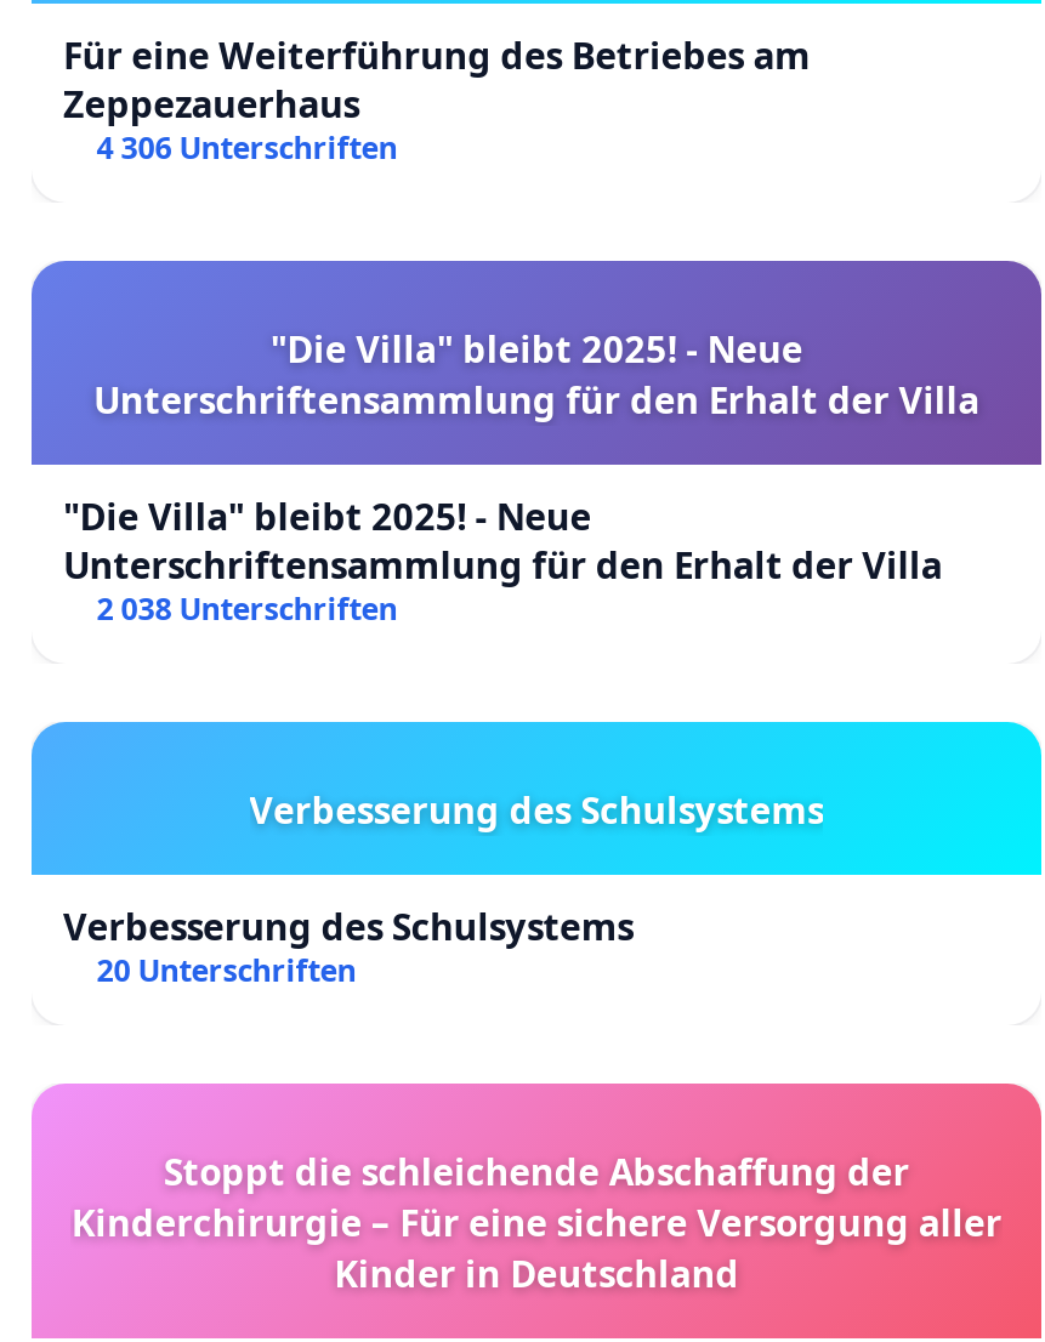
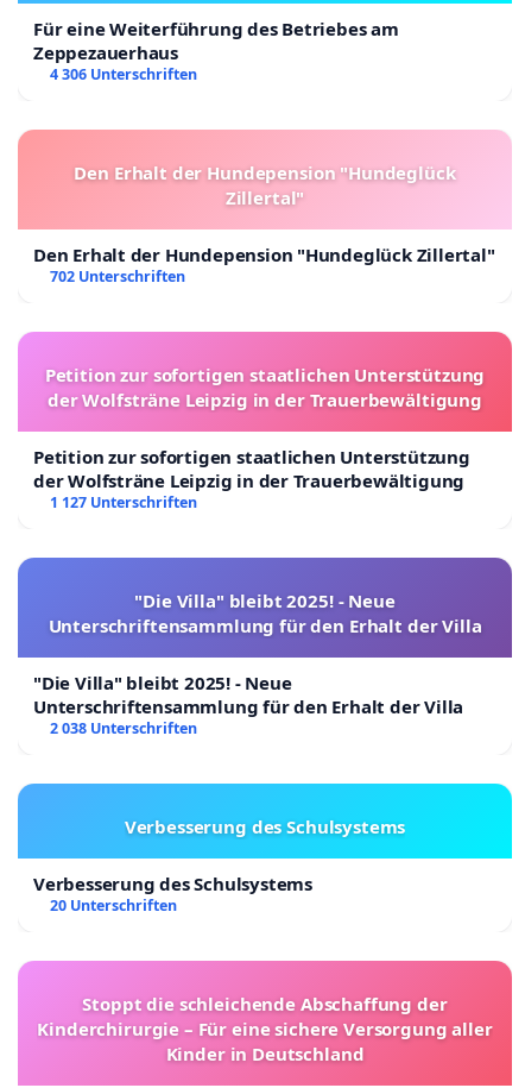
none -> [17,331,513,513] [image] | Petition zur sofortigen staatlichen Unterstützung | der Wolfsträne Leipzig in der Trauerbewältigung | Petition zur sofortigen staatlichen Unterstützung | der Wolfsträne Leipzig in der Trauerbewältigung | 1 127 Unterschriften
none -> [18,130,512,287] [image] | Den Erhalt der Hundepension "Hundeglück | Zillertal" | Den Erhalt der Hundepension "Hundeglück Zillertal" | 702 Unterschriften

